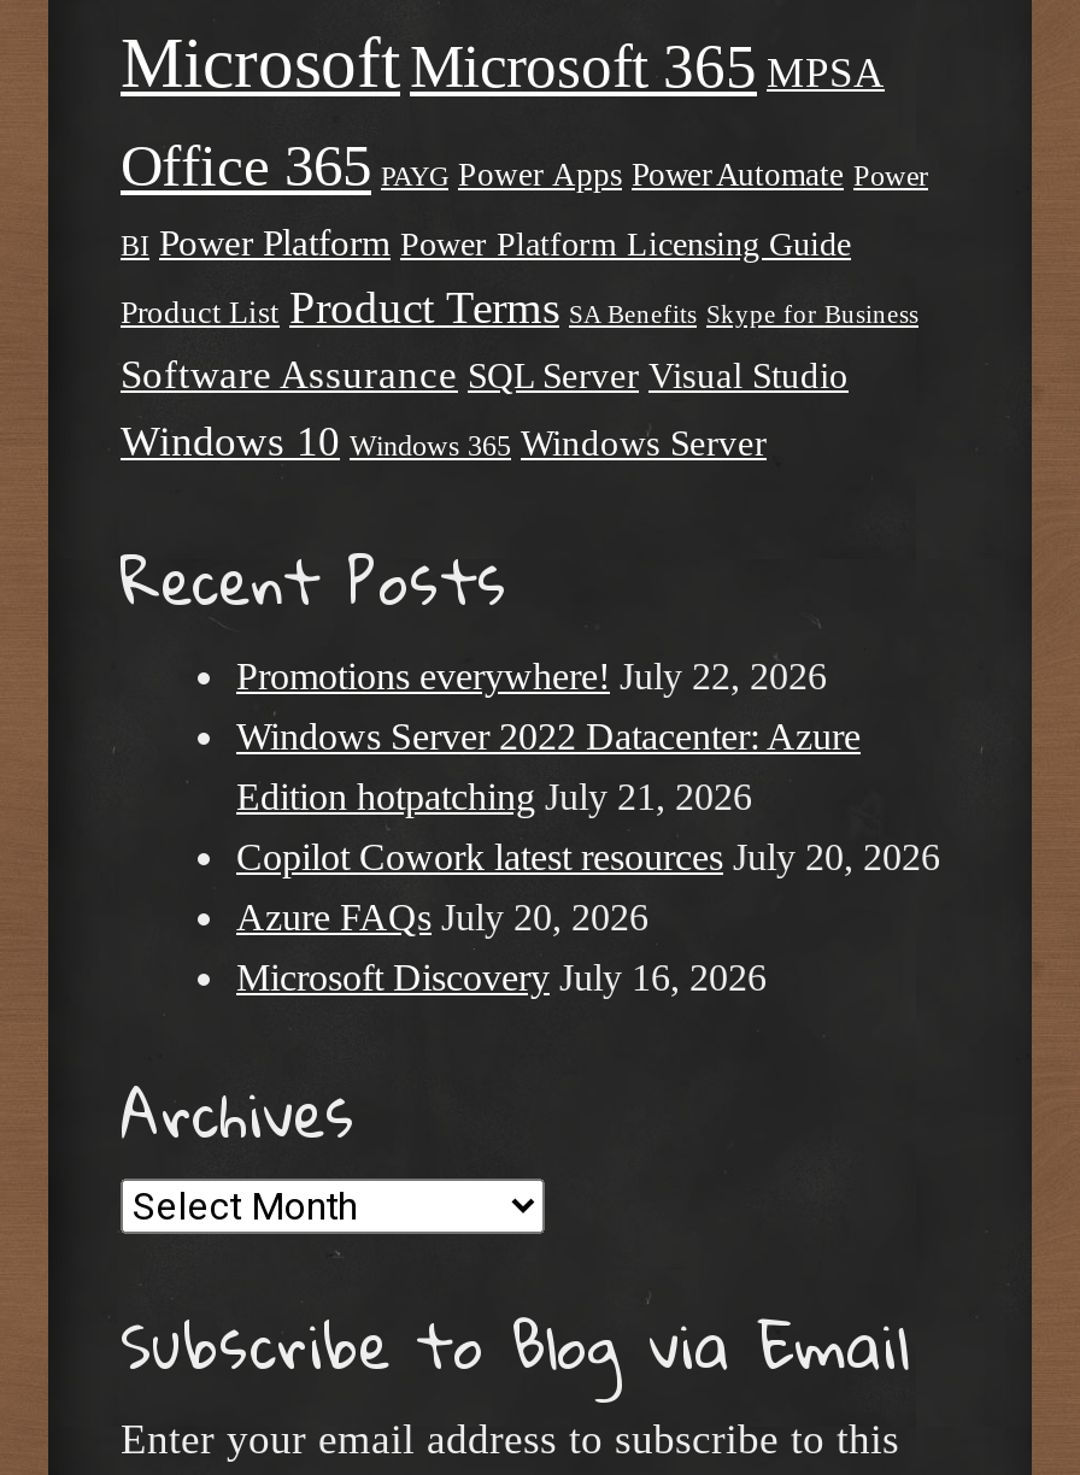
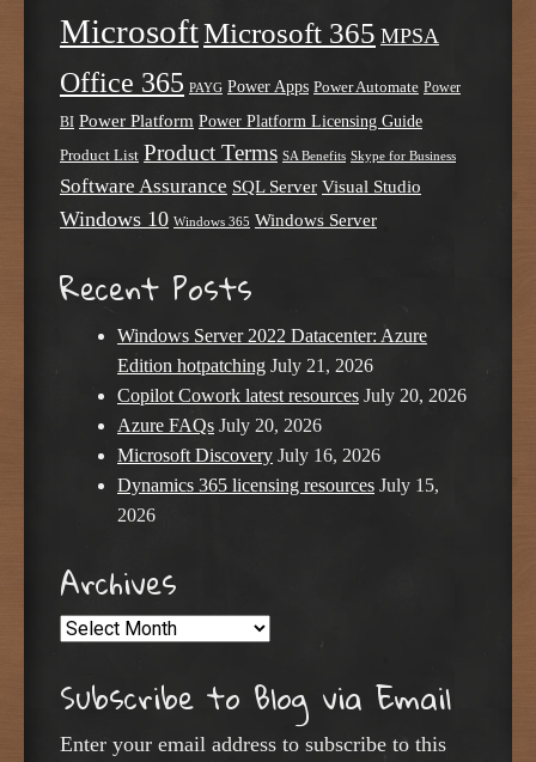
[236,655,827,696] Promotions everywhere! July 22, 2026 -> none
moved [236,715,940,997] -> [117,325,467,465]: Windows Server 2022 Datacenter: Azure | Edition hotpatching July 21, 2026 | Copilot Cowork latest resources July 20, 2026 | Azure FAQs July 20, 2026 | Microsoft Discovery July 16, 2026
none -> [117,474,439,525] Dynamics 365 licensing resources July 15, | 2026

